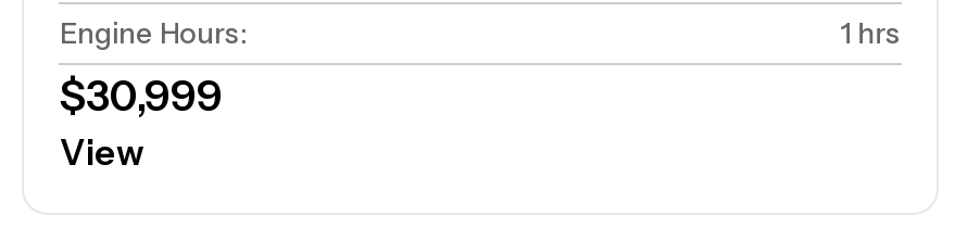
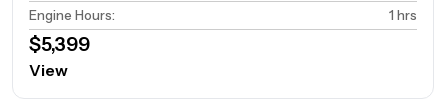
[60,70,223,123] $30,999 -> [29,32,90,56] $5,399

